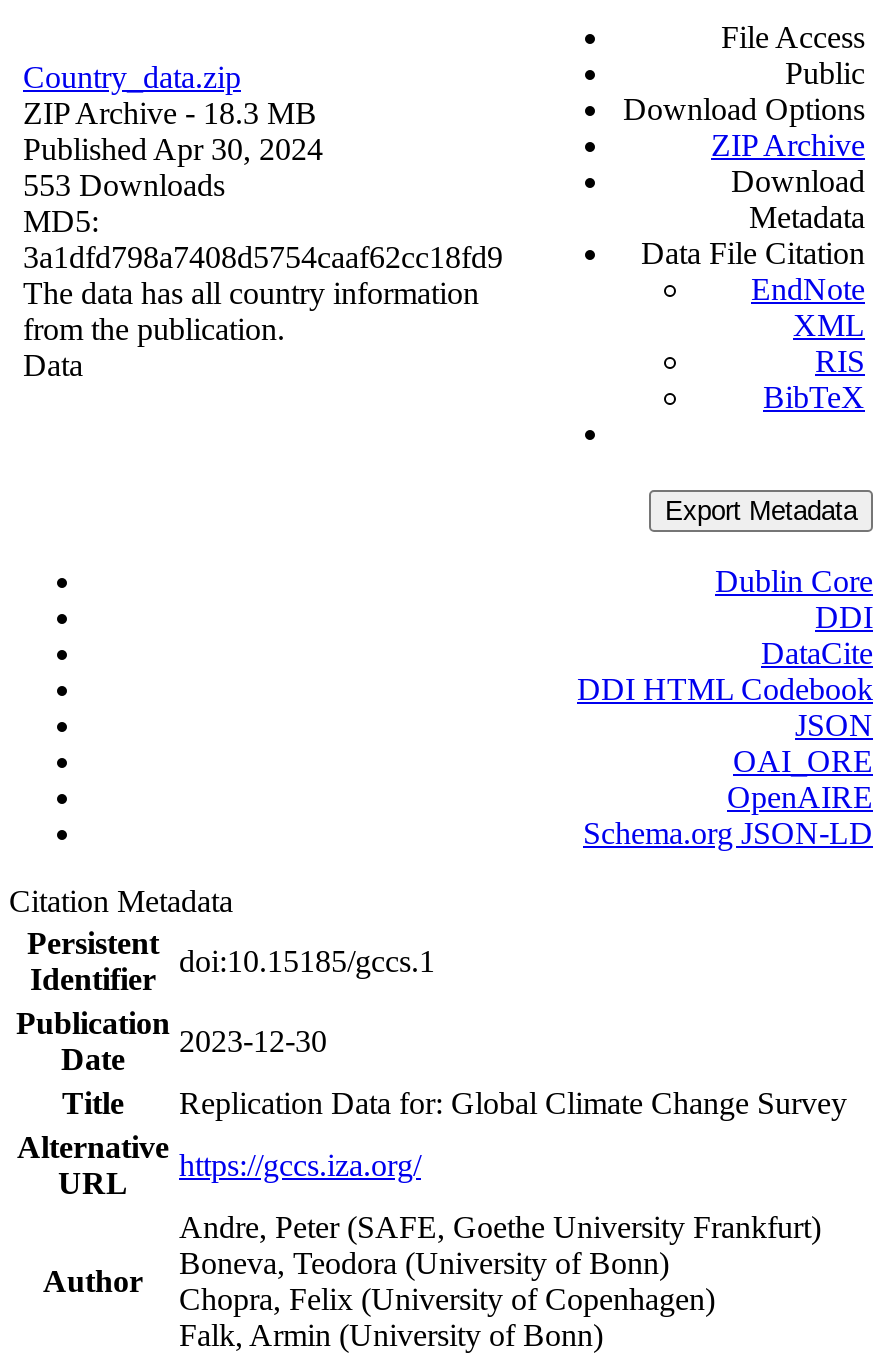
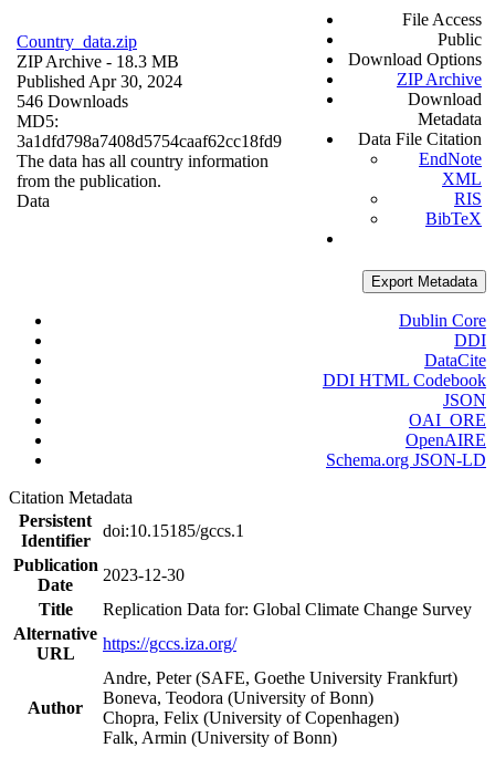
[23,169,225,203] 553 Downloads -> [17,92,128,111] 546 Downloads

